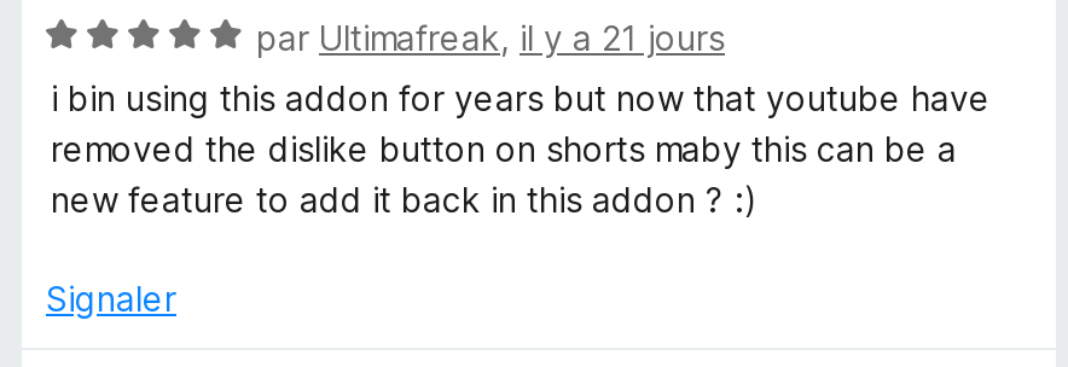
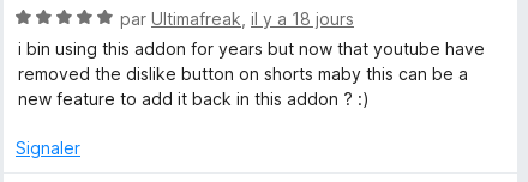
[256,17,725,58] par Ultimafreak, il y a 21 jours -> [120,8,354,29] par Ultimafreak, il y a 18 jours

